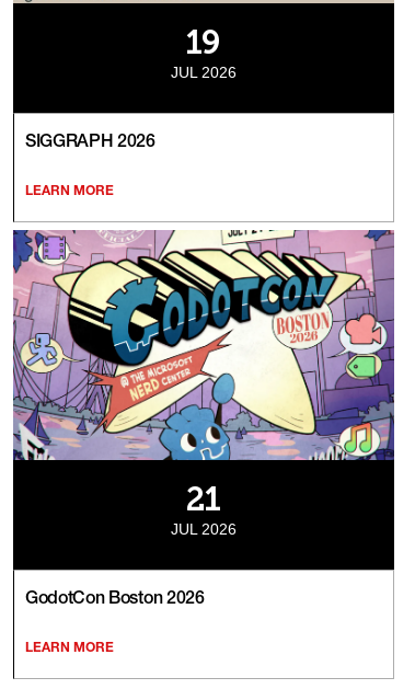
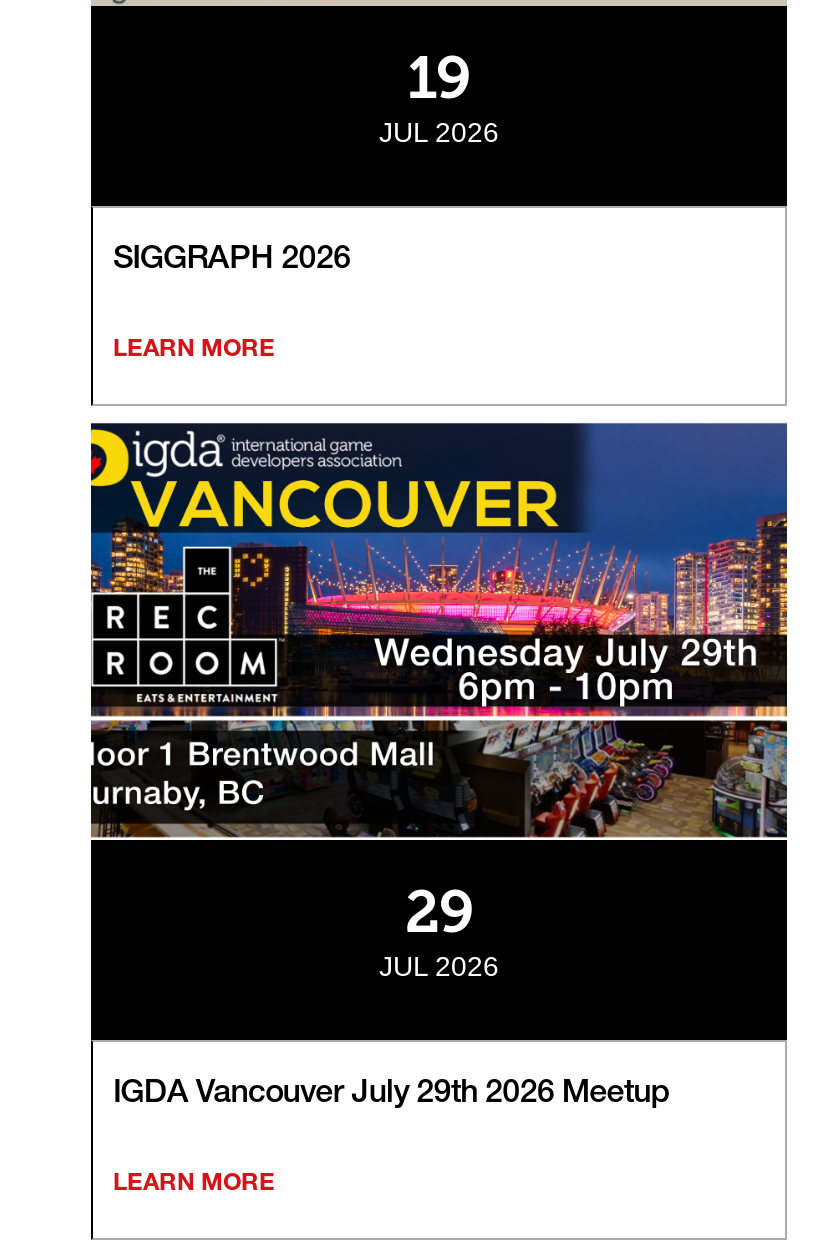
[12,229,395,519] [image] | 21 -> [89,420,789,948] [image] | 29
[25,592,204,609] GodotCon Boston 2026 -> [113,1080,670,1112] IGDA Vancouver July 29th 2026 Meetup

